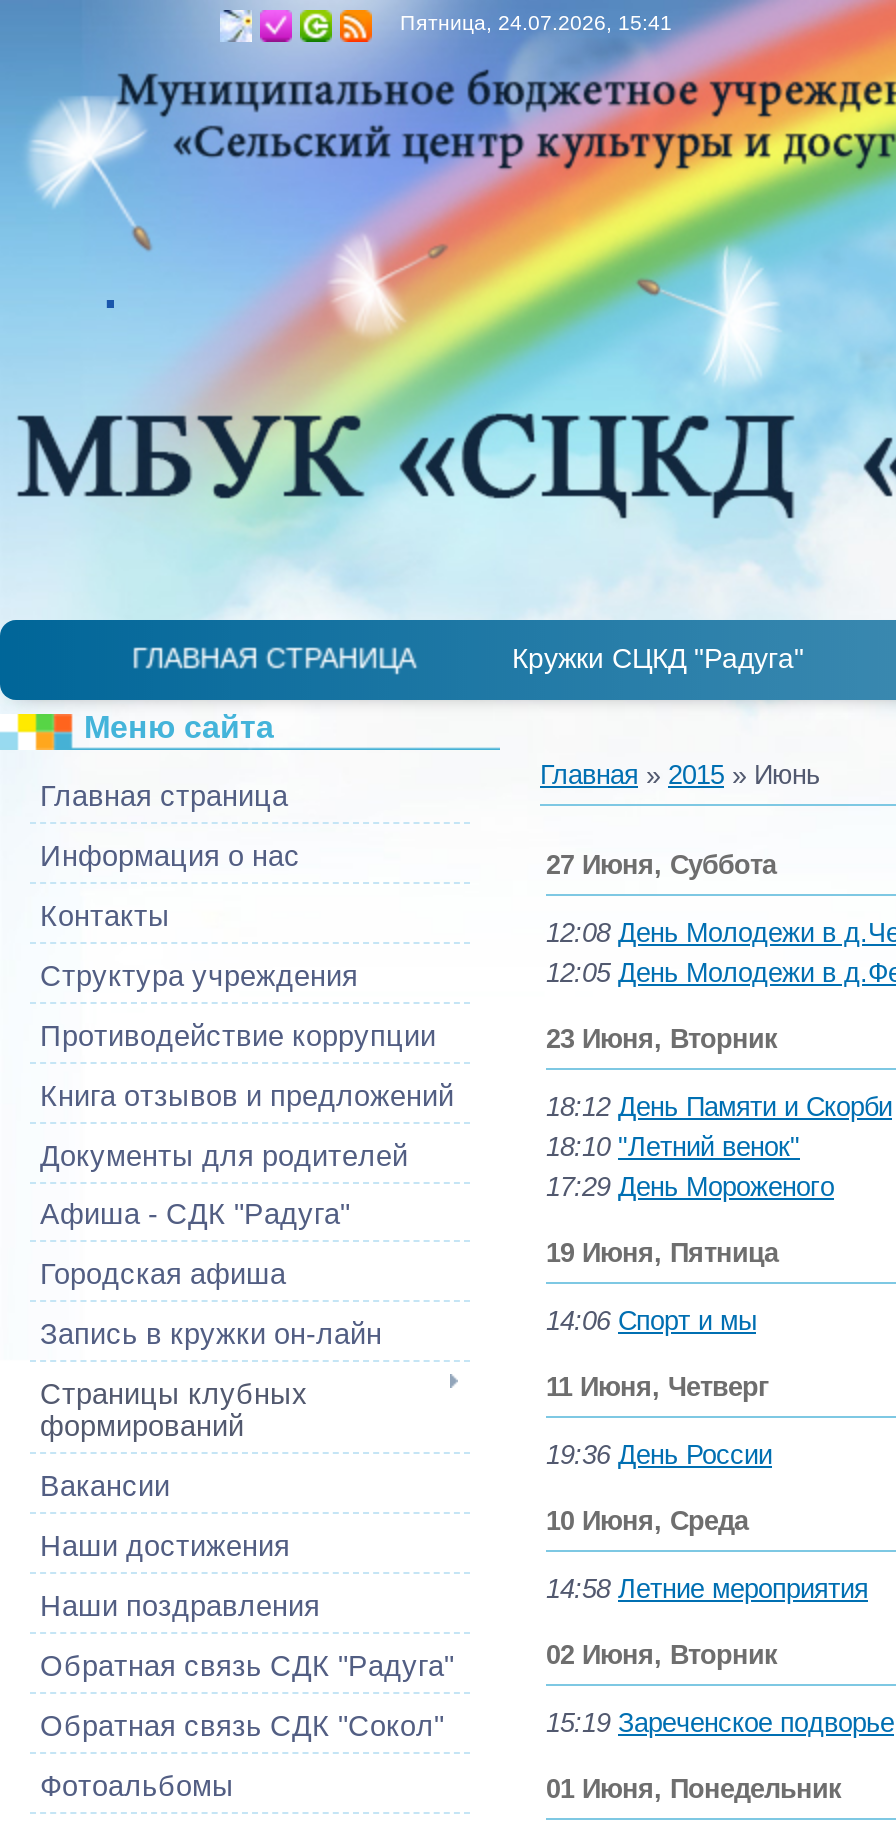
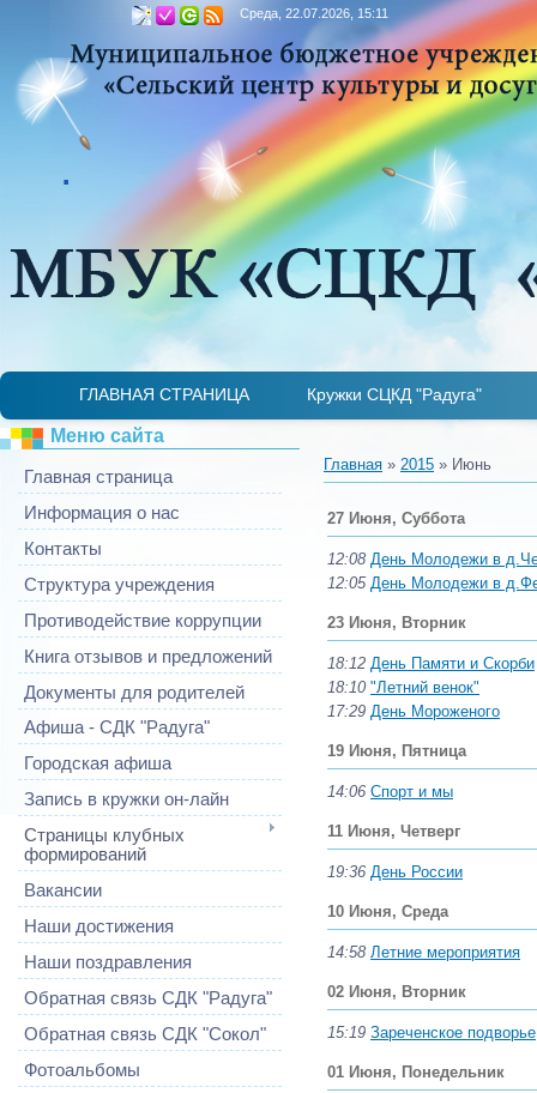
[400,10,672,34] Пятница, 24.07.2026, 15:41 -> [240,6,388,20] Среда, 22.07.2026, 15:11

